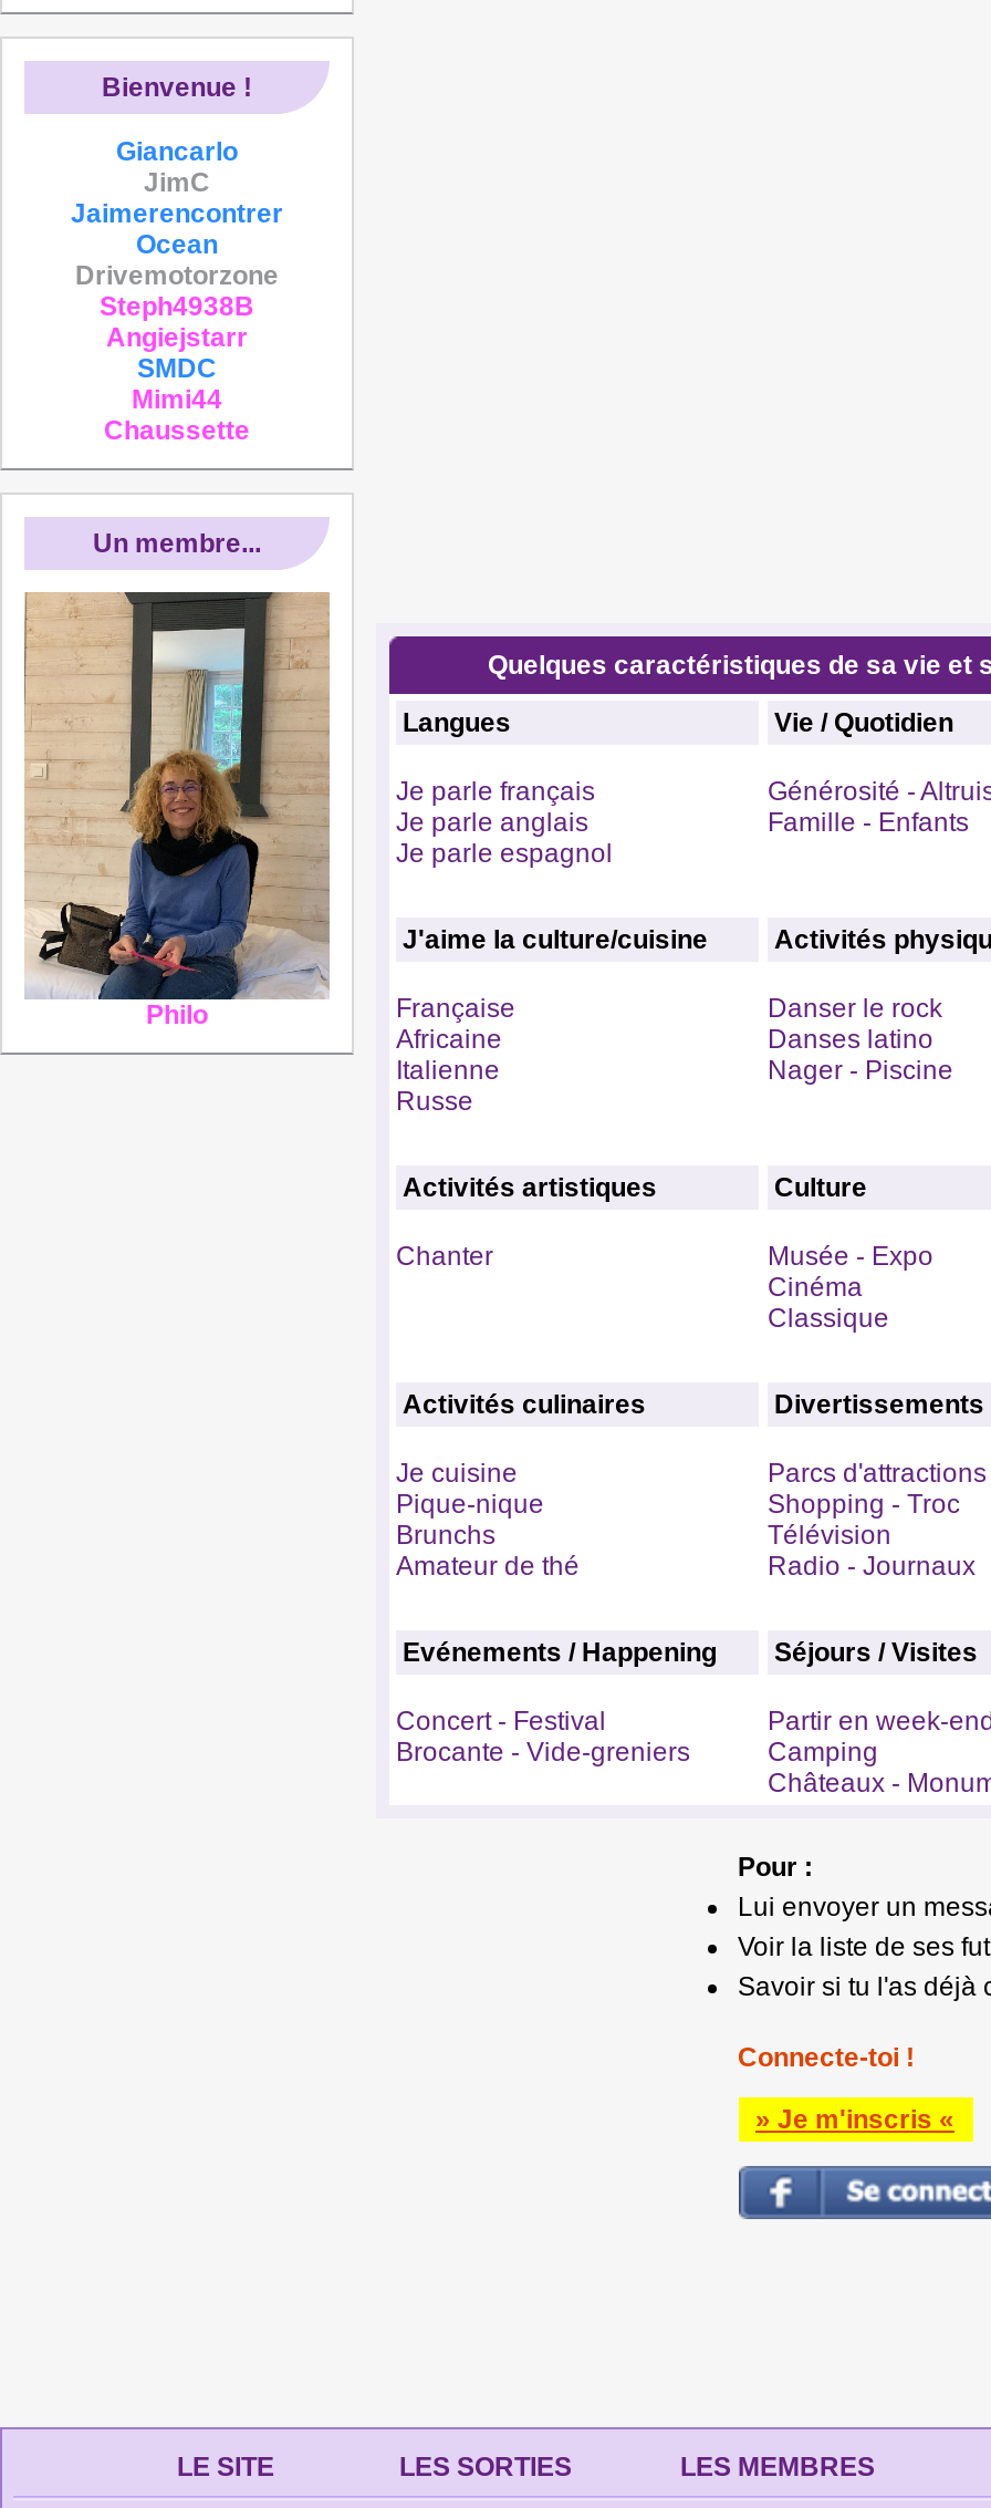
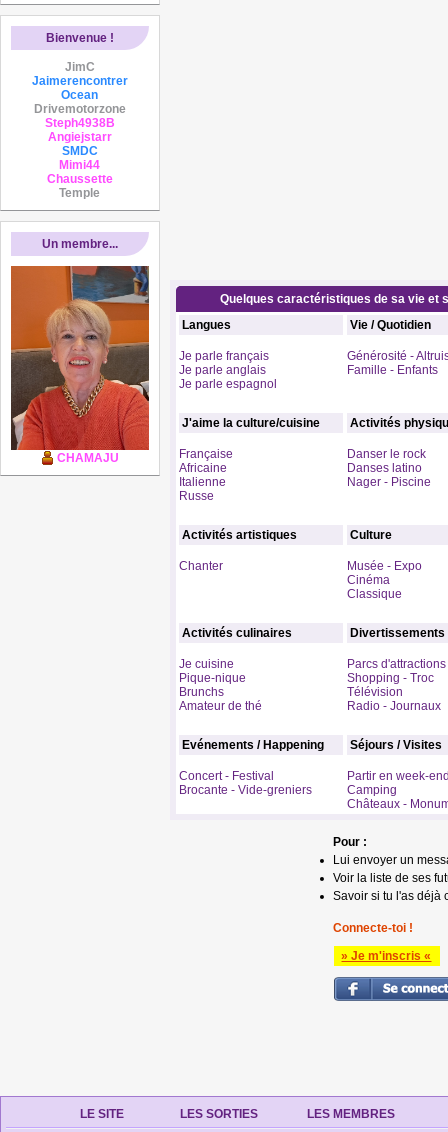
[116,136,238,167] Giancarlo -> none
none -> [59,186,100,200] Temple
[24,590,332,1031] [image] | Philo -> [10,265,150,466] [image] | CHAMAJU

